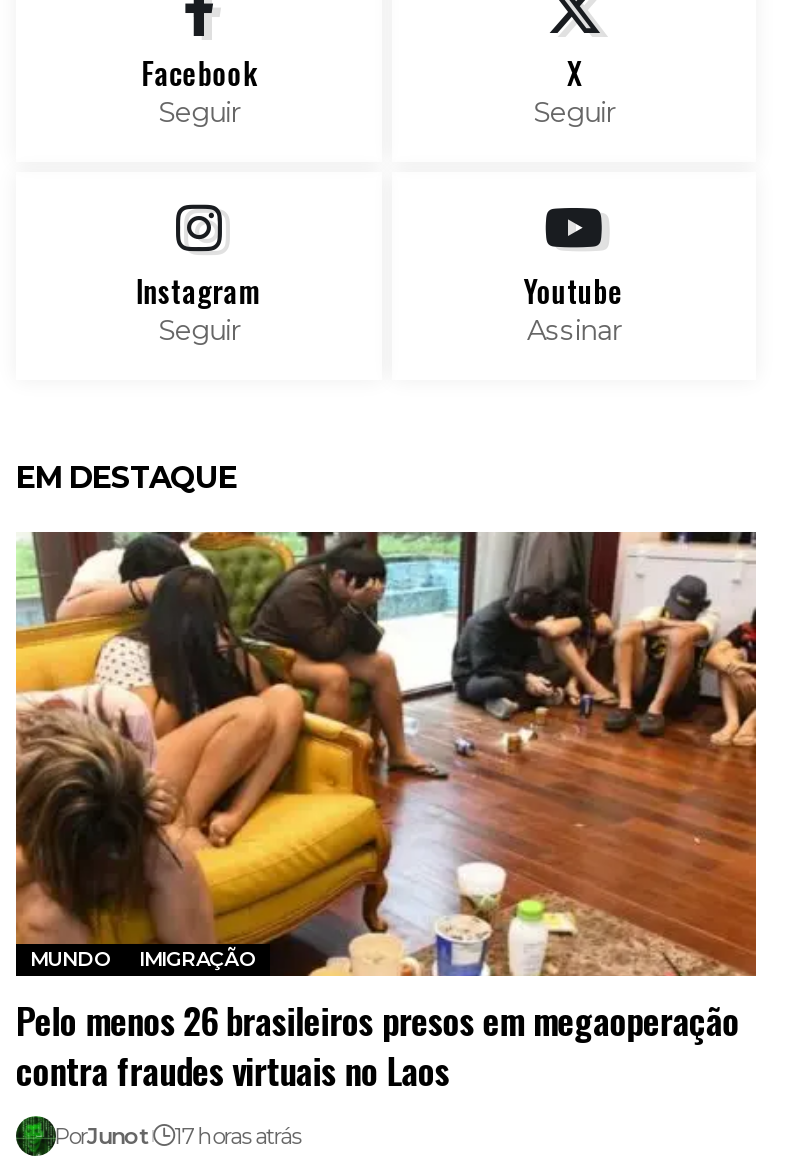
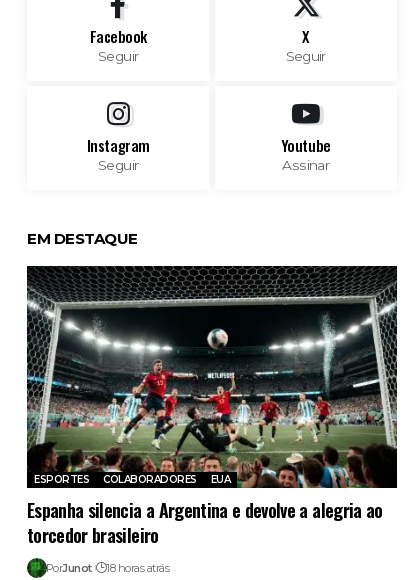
[14,530,758,1096] [image] | MUNDO | IMIGRAÇÃO | Pelo menos 26 brasileiros presos em megaoperação | contra fraudes virtuais no Laos -> [26,265,398,548] [image] | ESPORTES | COLABORADORES | EUA | Espanha silencia a Argentina e devolve a alegria ao | torcedor brasileiro
[54,1122,300,1150] PorJunot 17 horas atrás -> [46,561,169,575] PorJunot 18 horas atrás

